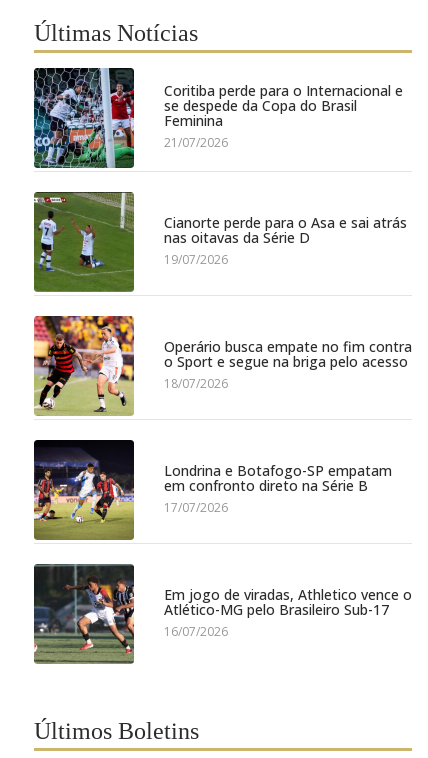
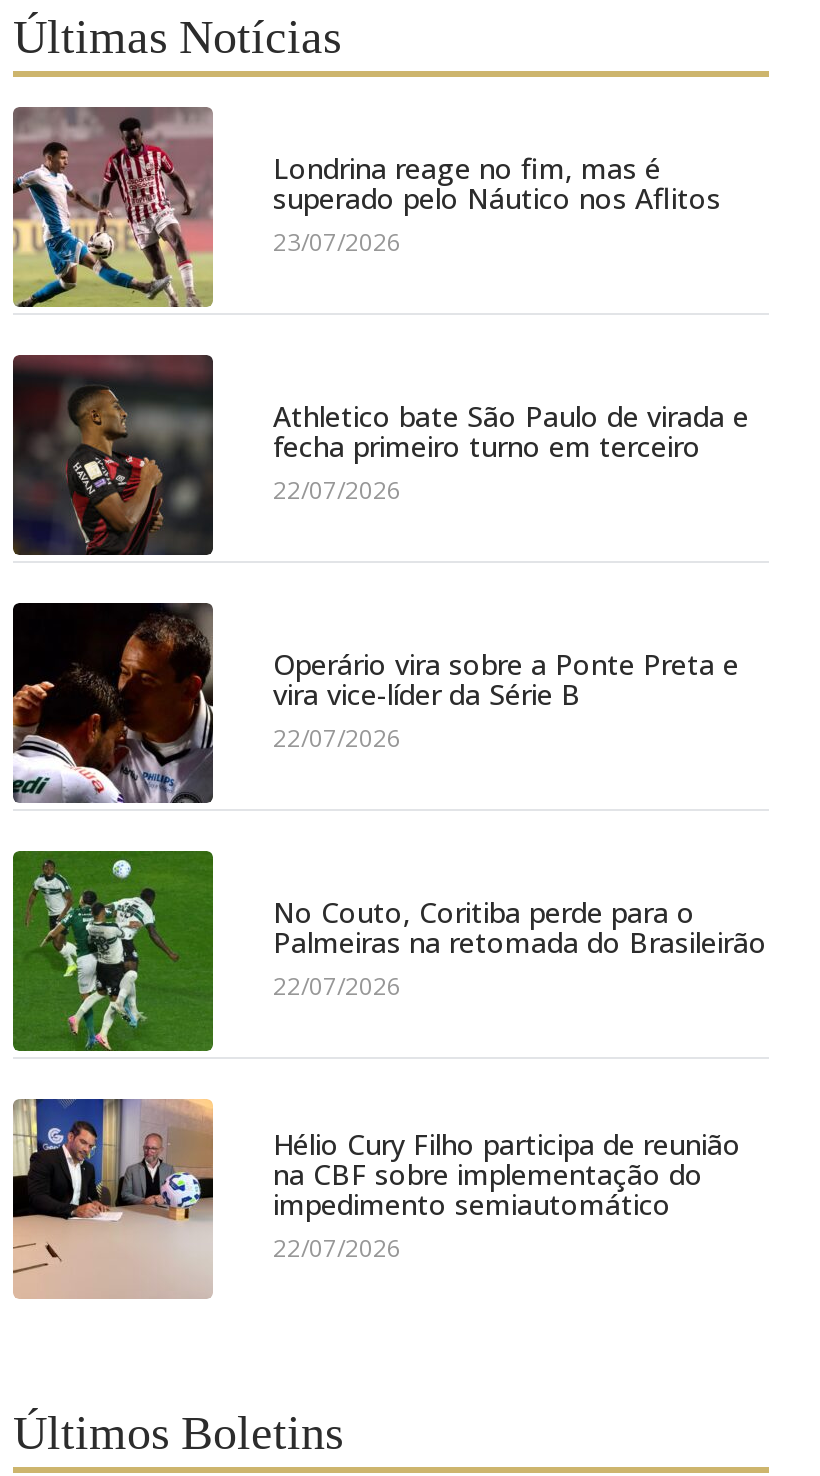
[33,67,403,169] [image] | Coritiba perde para o Internacional e | se despede da Copa do Brasil | Feminina | 21/07/2026 -> [11,105,721,309] [image] | Londrina reage no fim, mas é | superado pelo Náutico nos Aflitos | 23/07/2026
[34,192,407,293] [image] | Cianorte perde para o Asa e sai atrás | nas oitavas da Série D | 19/07/2026 -> [13,355,749,557] [image] | Athletico bate São Paulo de virada e | fecha primeiro turno em terceiro | 22/07/2026
[33,315,412,417] [image] | Operário busca empate no fim contra | o Sport e segue na briga pelo acesso | 18/07/2026 -> [11,601,739,805] [image] | Operário vira sobre a Ponte Preta e | vira vice-líder da Série B | 22/07/2026
[33,439,392,540] [image] | Londrina e Botafogo-SP empatam | em confronto direto na Série B | 17/07/2026 -> [11,849,767,1051] [image] | No Couto, Coritiba perde para o | Palmeiras na retomada do Brasileirão | 22/07/2026
[33,563,412,664] [image] | Em jogo de viradas, Athletico vence o | Atlético-MG pelo Brasileiro Sub-17 | 16/07/2026 -> [13,1099,741,1297] [image] | Hélio Cury Filho participa de reunião | na CBF sobre implementação do | impedimento semiautomático | 22/07/2026

